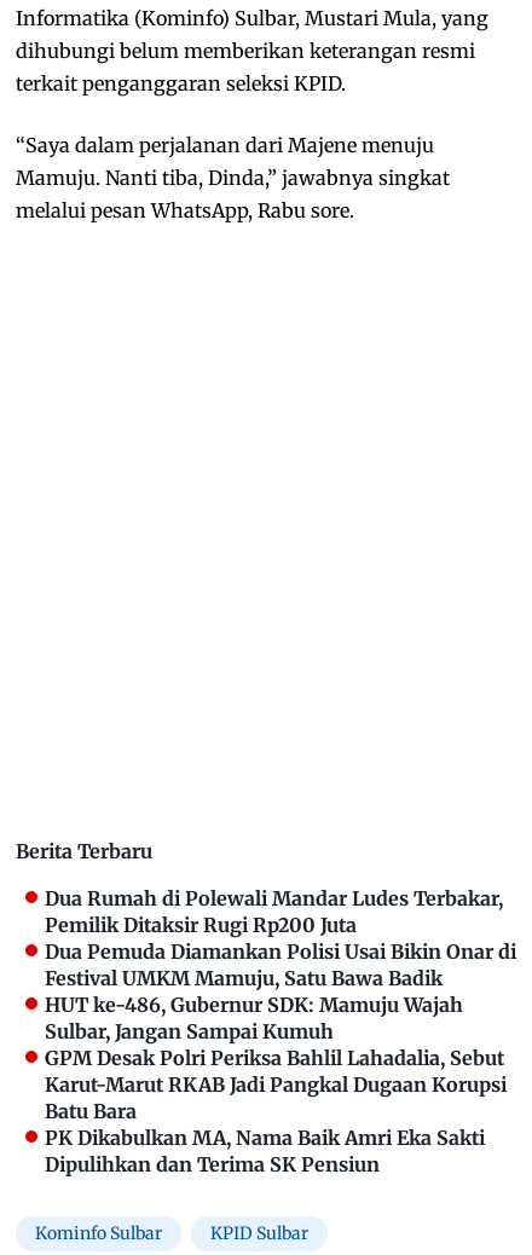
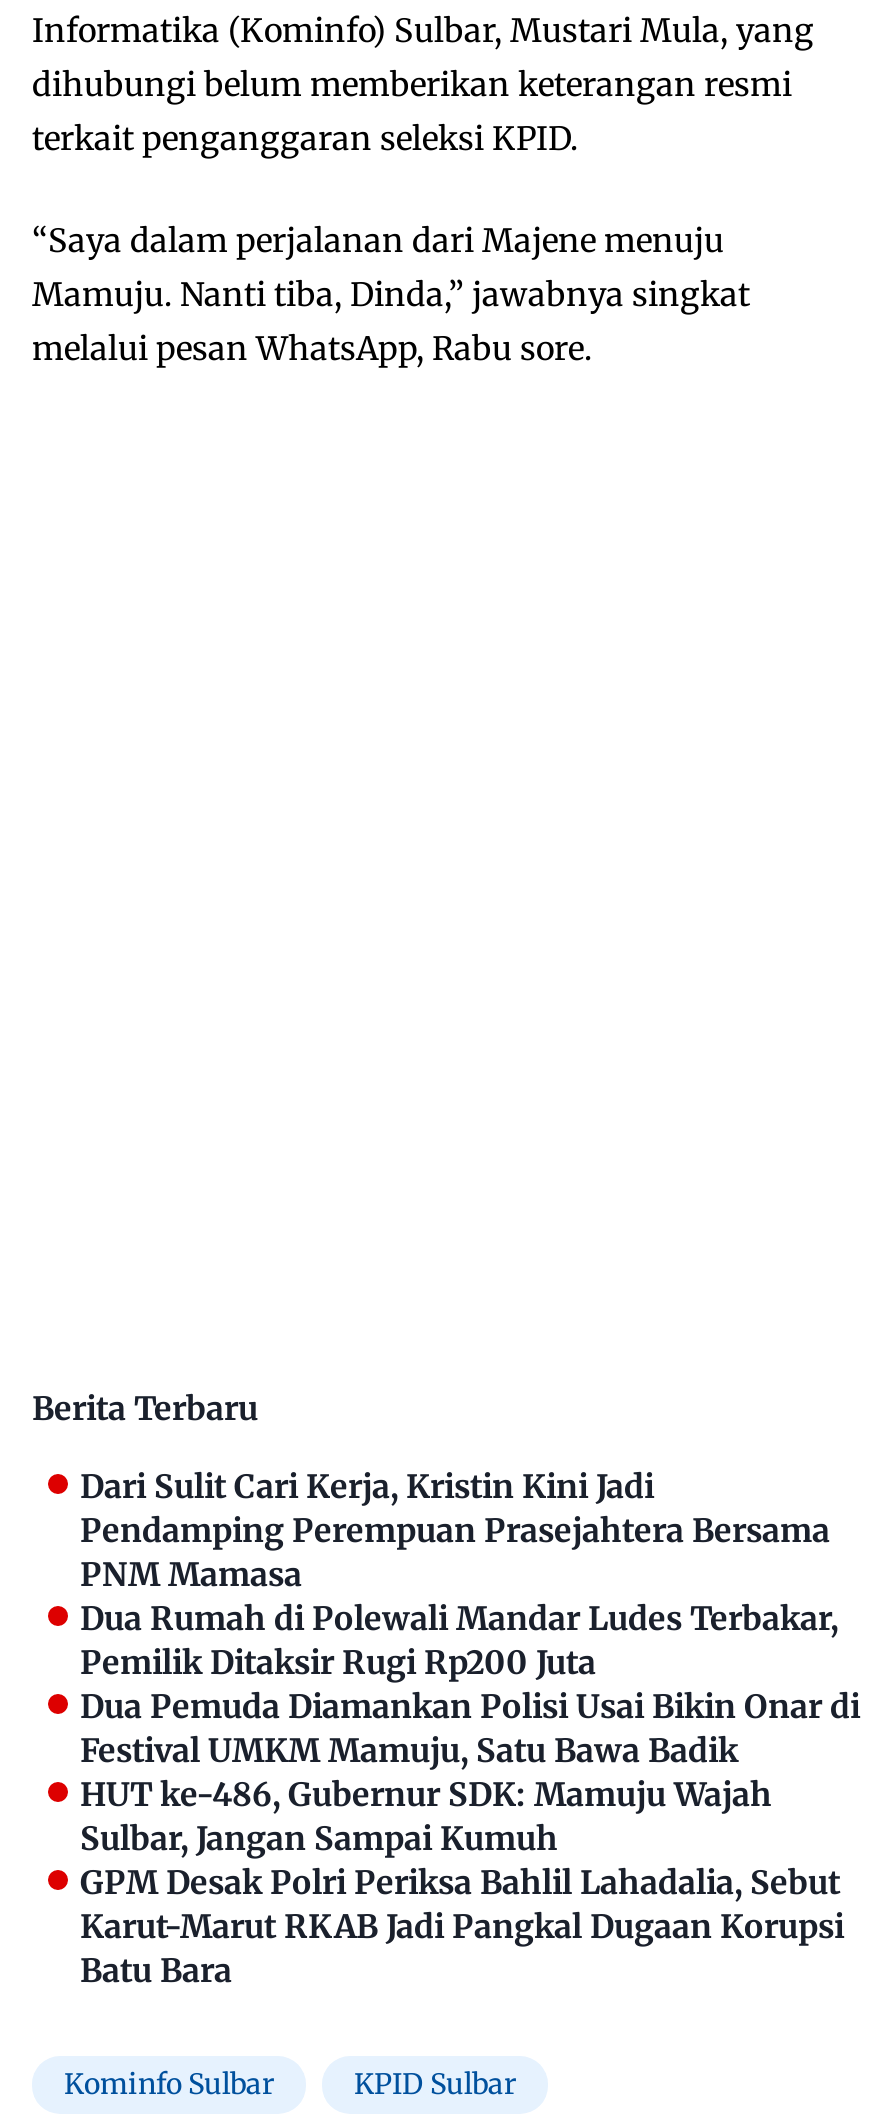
none -> [80,1466,830,1594] Dari Sulit Cari Kerja, Kristin Kini Jadi | Pendamping Perempuan Prasejahtera Bersama | PNM Mamasa
moved [45,886,516,1123] -> [80,1598,860,1990]: Dua Rumah di Polewali Mandar Ludes Terbakar, | Pemilik Ditaksir Rugi Rp200 Juta | Dua Pemuda Diamankan Polisi Usai Bikin Onar di | ... | Karut-Marut RKAB Jadi Pangkal Dugaan Korupsi | Batu Bara
[45,1126,485,1176] PK Dikabulkan MA, Nama Baik Amri Eka Sakti | Dipulihkan dan Terima SK Pensiun -> none

